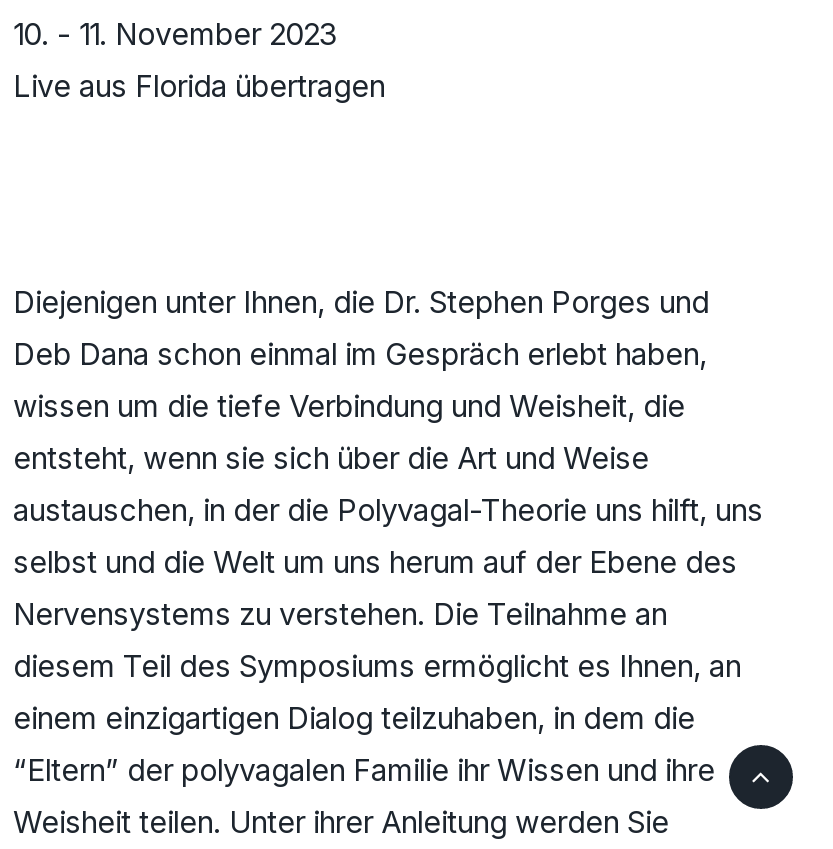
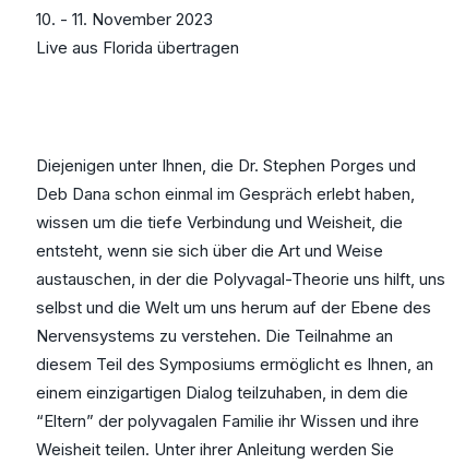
[727,743,795,811] [image] -> none

